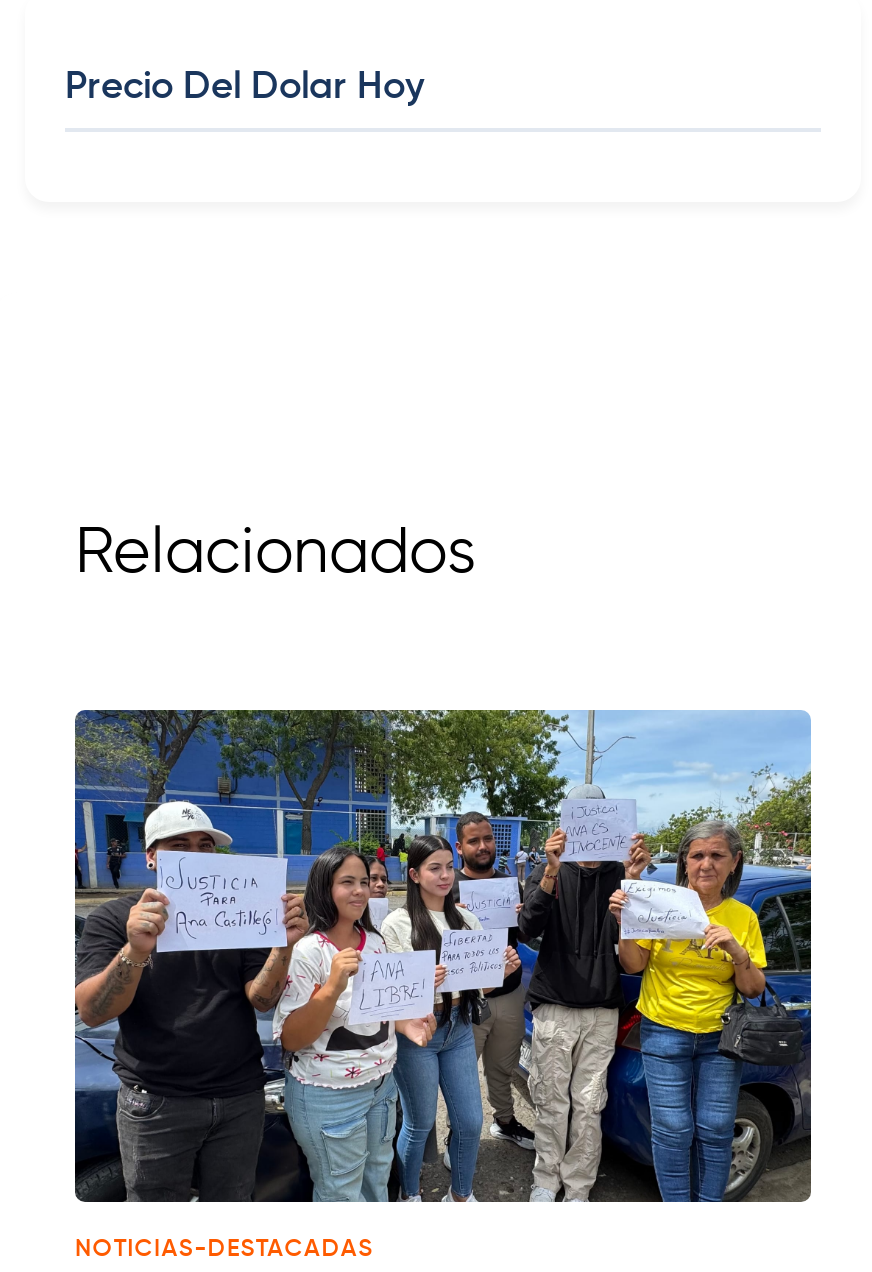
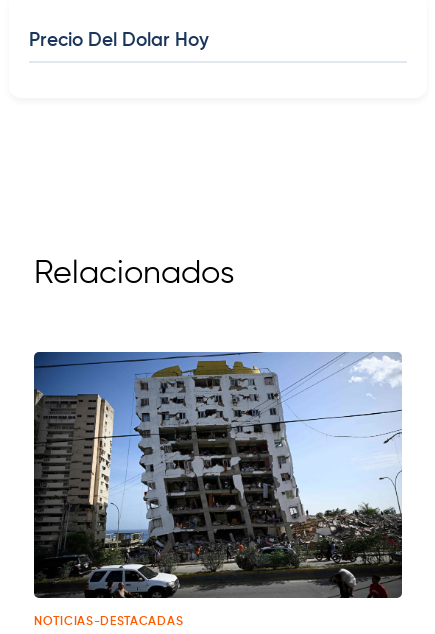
[73,708,813,1204] [image] -> [33,351,402,599] [image]

